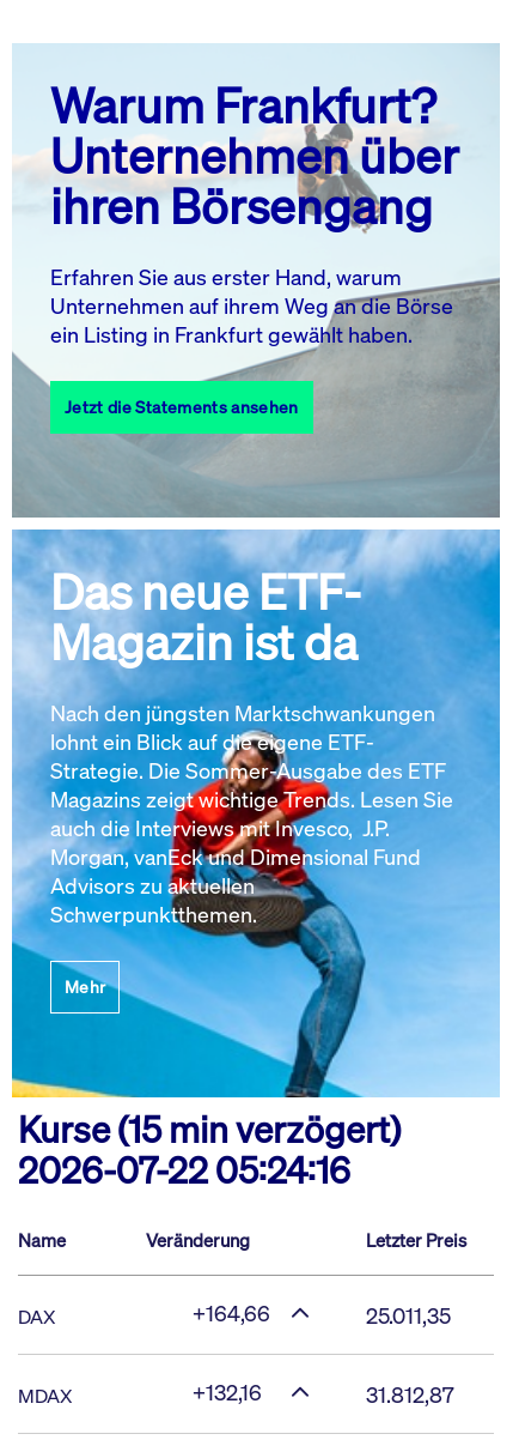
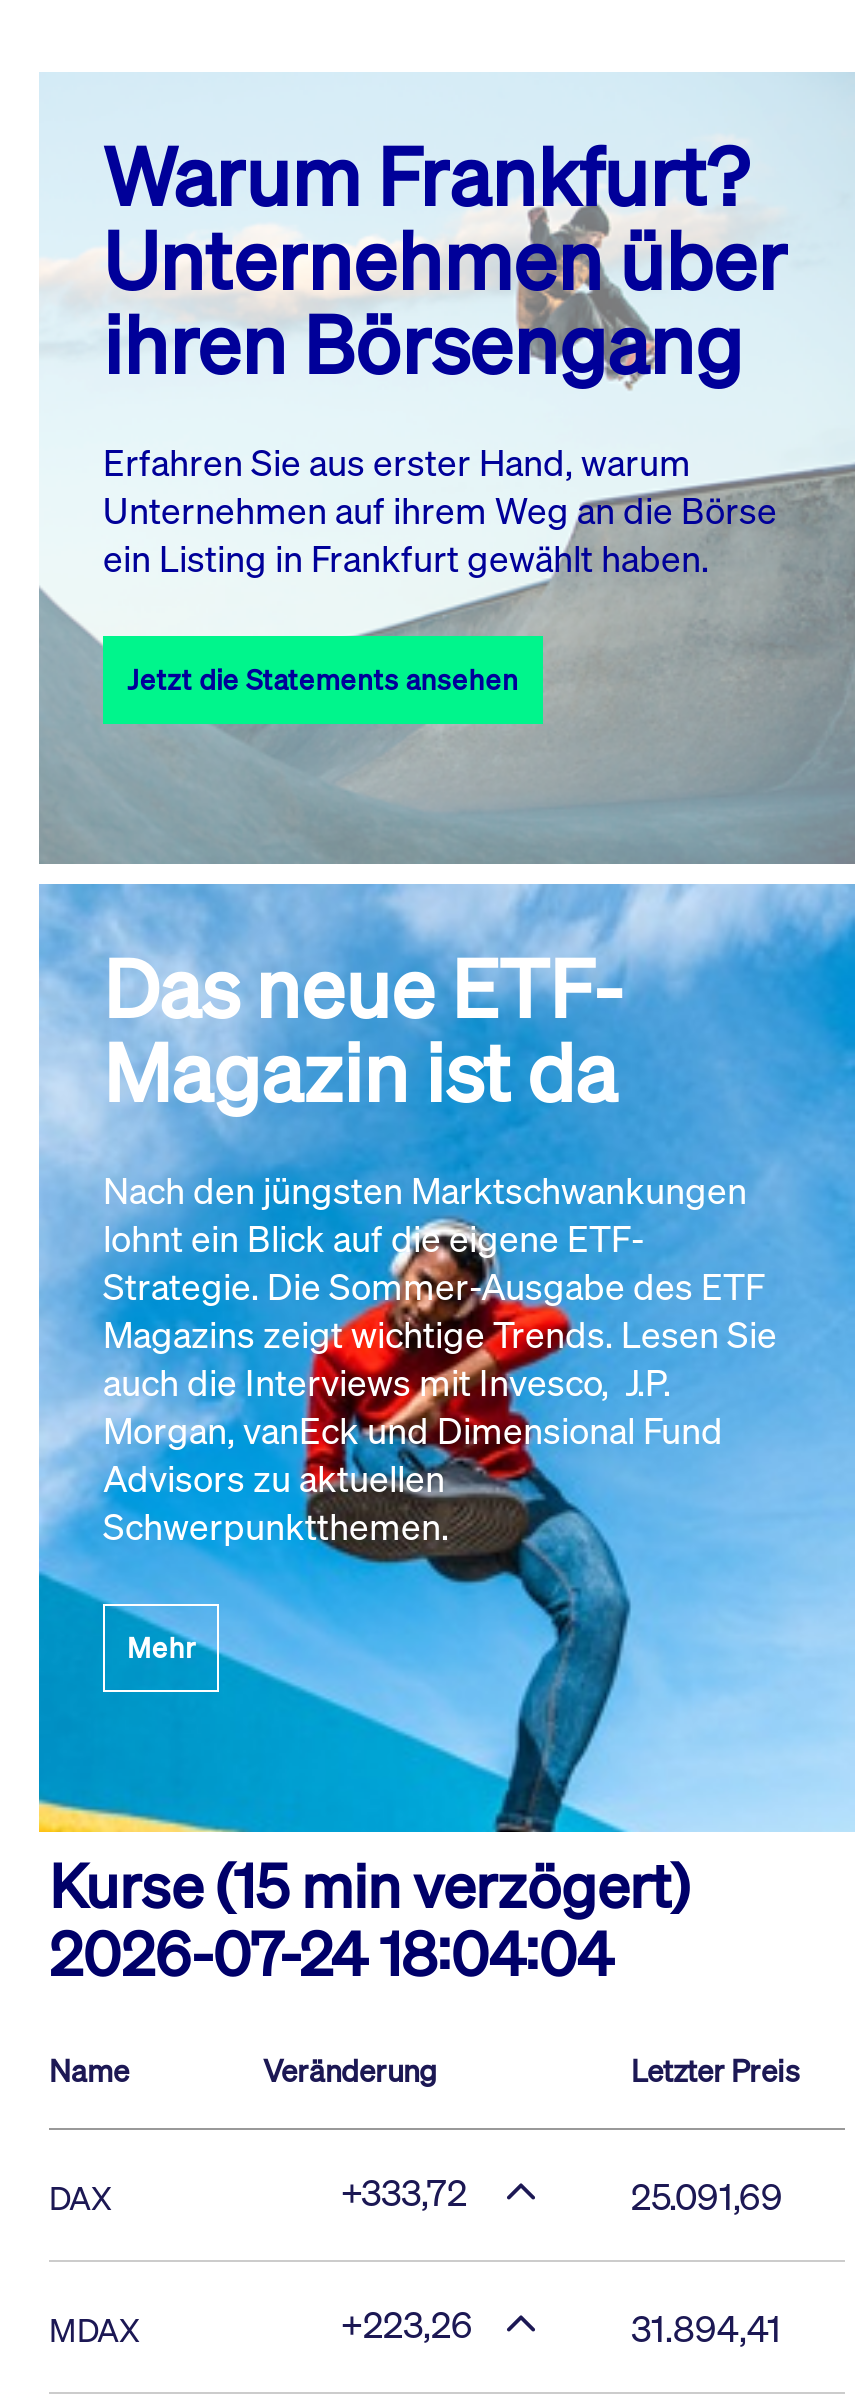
[18,1146,350,1194] 2026-07-22 05:24:16 -> [49,1914,613,1994] 2026-07-24 18:04:04
[193,1299,270,1327] +164,66 -> [341,2168,467,2216] +333,72
[366,1301,451,1330] 25.011,35 -> [631,2172,783,2220] 25.091,69
[193,1378,262,1406] +132,16 -> [341,2300,473,2348] +223,26
[366,1380,454,1409] 31.812,87 -> [631,2304,781,2352] 31.894,41

